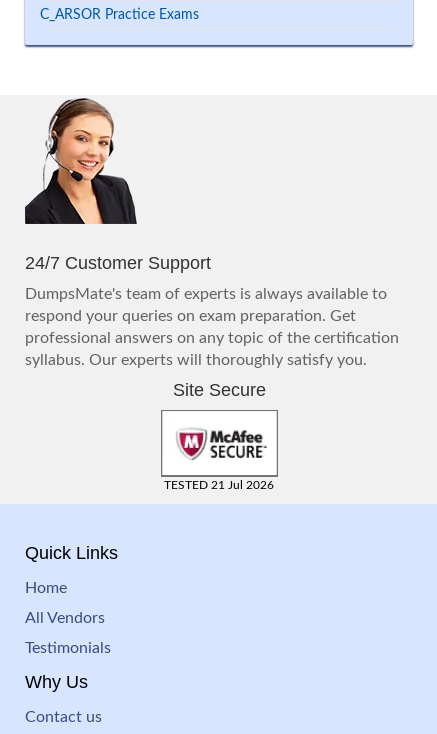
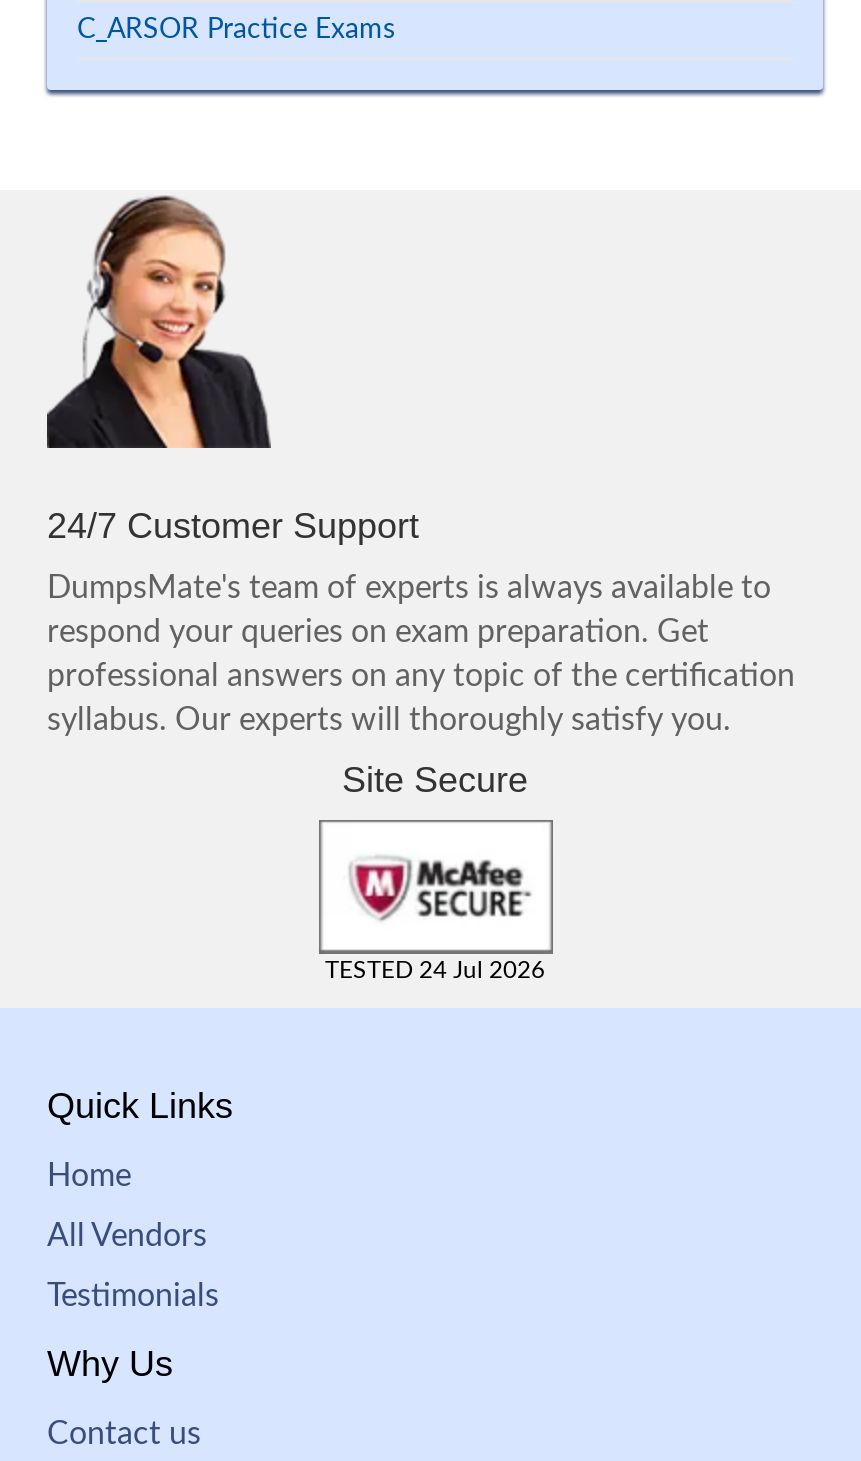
[164,479,274,491] TESTED 21 Jul 2026 -> [325,958,545,982] TESTED 24 Jul 2026

